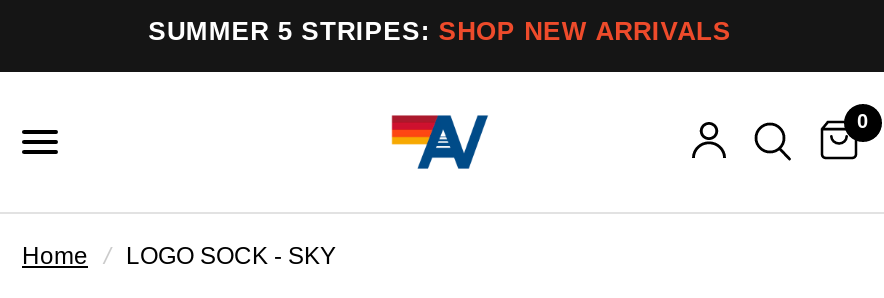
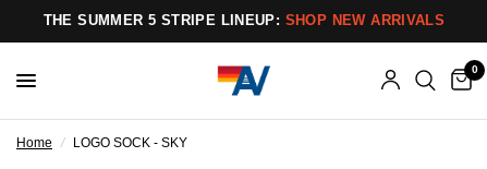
[148,16,732,46] SUMMER 5 STRIPES: SHOP NEW ARRIVALS -> [43,12,445,28] THE SUMMER 5 STRIPE LINEUP: SHOP NEW ARRIVALS

